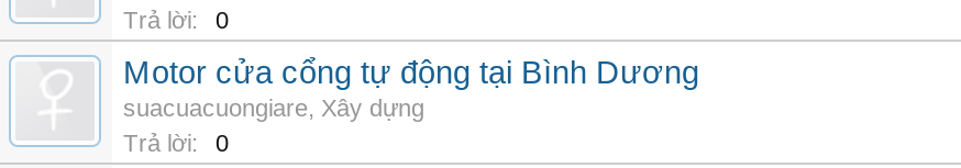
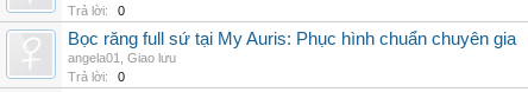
[123,55,699,121] Motor cửa cổng tự động tại Bình Dương | suacuacuongiare, Xây dựng -> [68,29,516,65] Bọc răng full sứ tại My Auris: Phục hình chuẩn chuyên gia | angela01, Giao lưu

